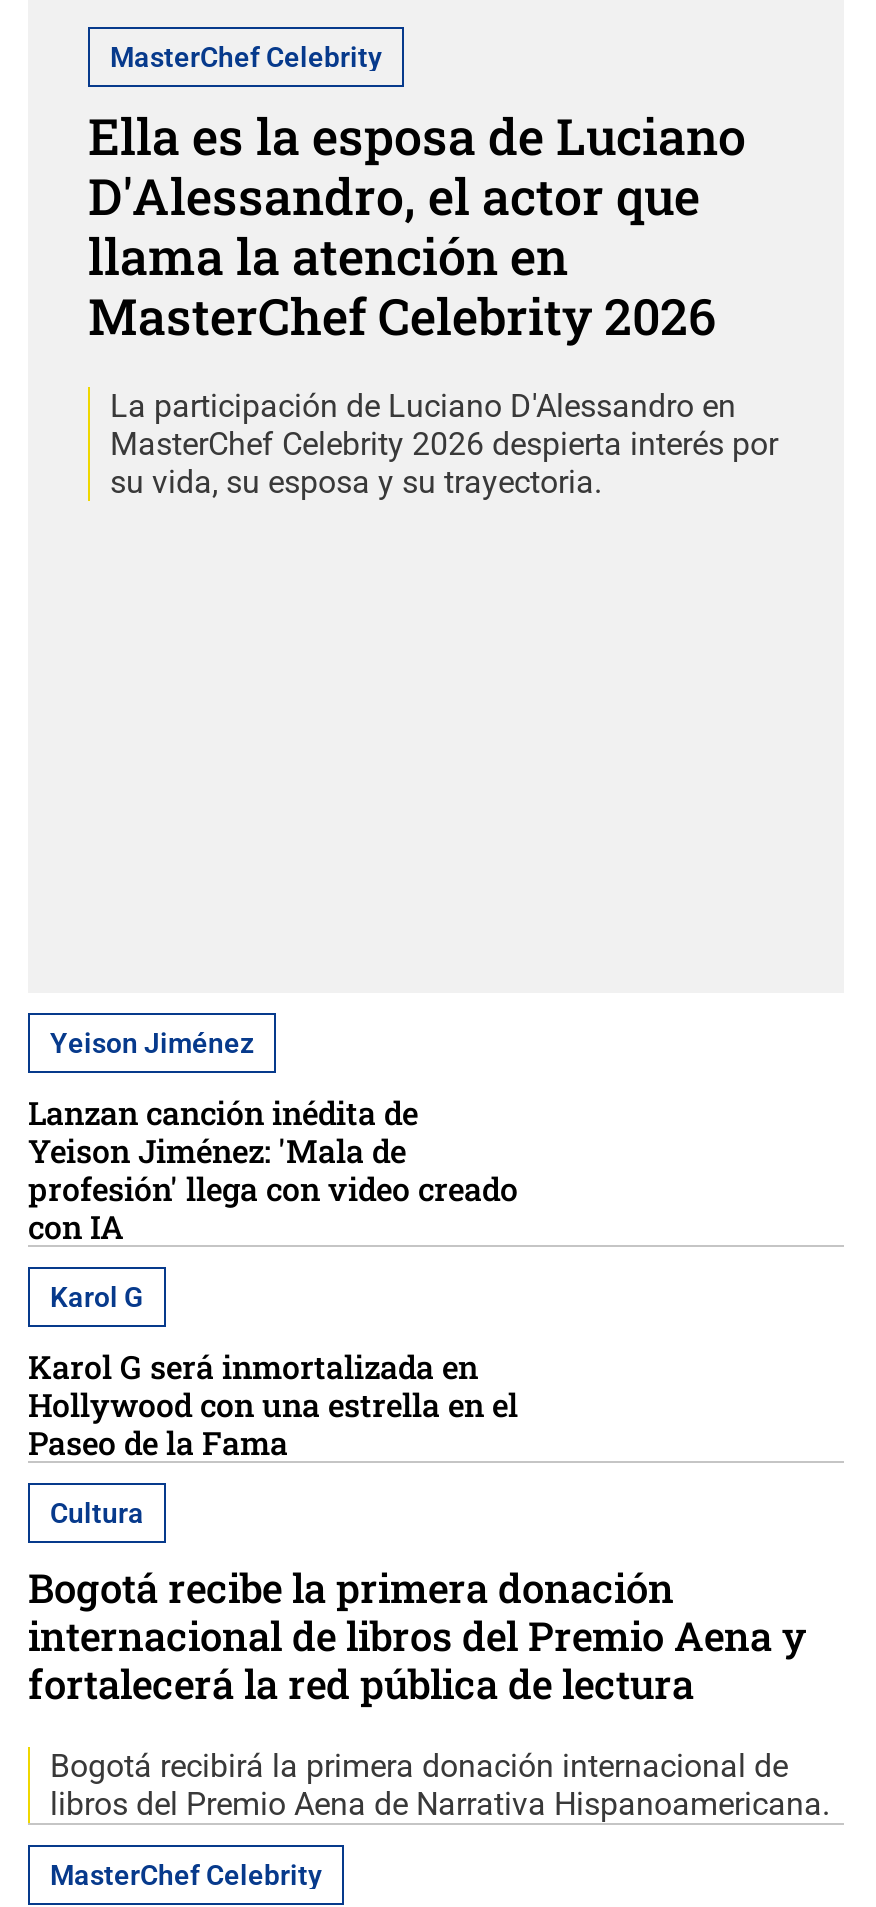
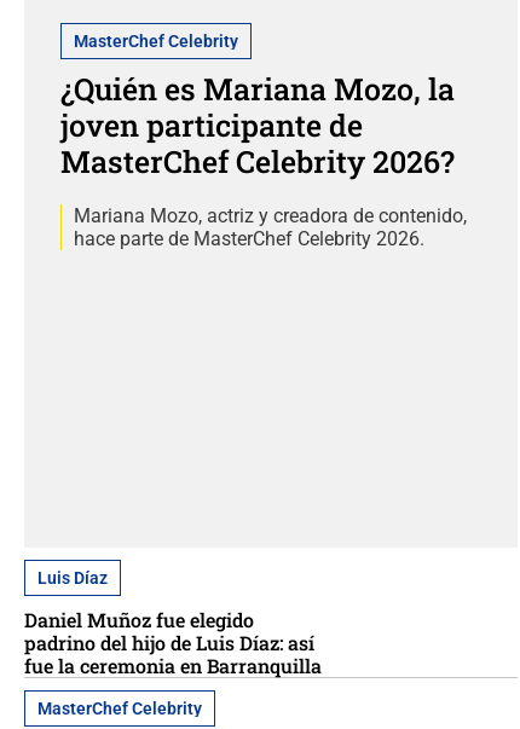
[88,103,778,501] Ella es la esposa de Luciano | D'Alessandro, el actor que | llama la atención en | MasterChef Celebrity 2026 | La participación de Luciano D'Alessandro en | MasterChef Celebrity 2026 despierta interés por | su vida, su esposa y su trayectoria. -> [60,69,467,250] ¿Quién es Mariana Mozo, la | joven participante de | MasterChef Celebrity 2026? | Mariana Mozo, actriz y creadora de contenido, | hace parte de MasterChef Celebrity 2026.
[28,1027,830,1823] Yeison Jiménez | Lanzan canción inédita de | Yeison Jiménez: 'Mala de | profesión' llega con video creado | con IA | Karol G | Karol G será inmortalizada en | Hollywood con una estrella en el | Paseo de la Fama | Cultura | Bogotá recibe la primera donación | internacional de libros del Premio Aena y | fortalecerá la red pública de lectura | Bogotá recibirá la primera donación internacional de | libros del Premio Aena de Narrativa Hispanoamericana. -> [24,568,322,678] Luis Díaz | Daniel Muñoz fue elegido | padrino del hijo de Luis Díaz: así | fue la ceremonia en Barranquilla

